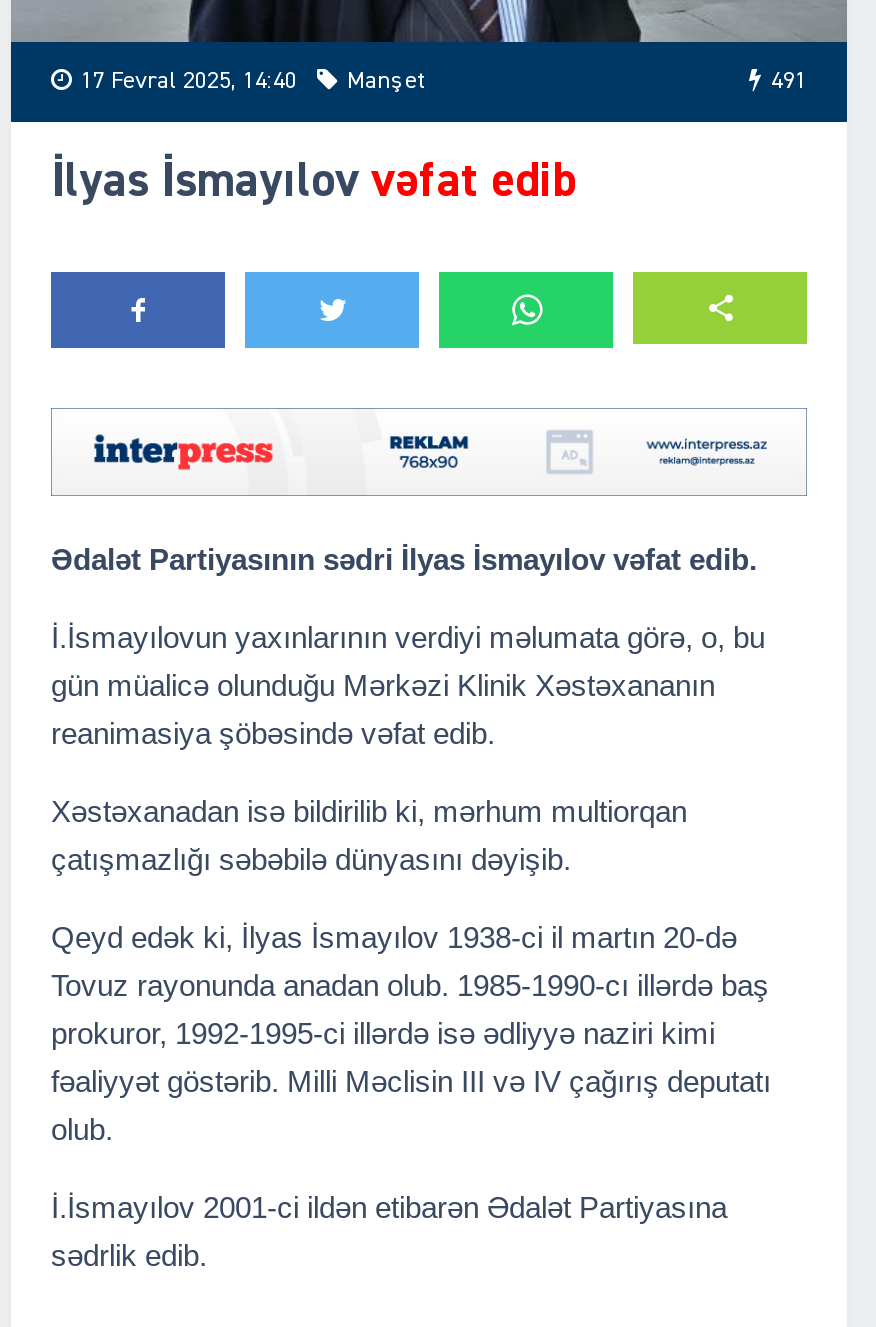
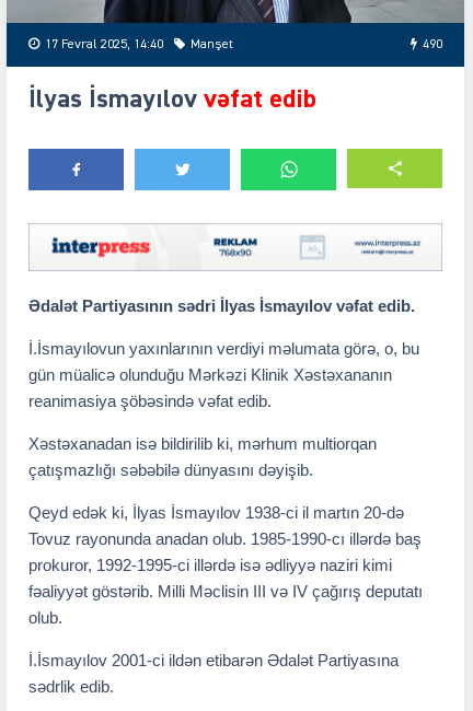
[771,70,807,94] 491 -> [423,38,442,51] 490

